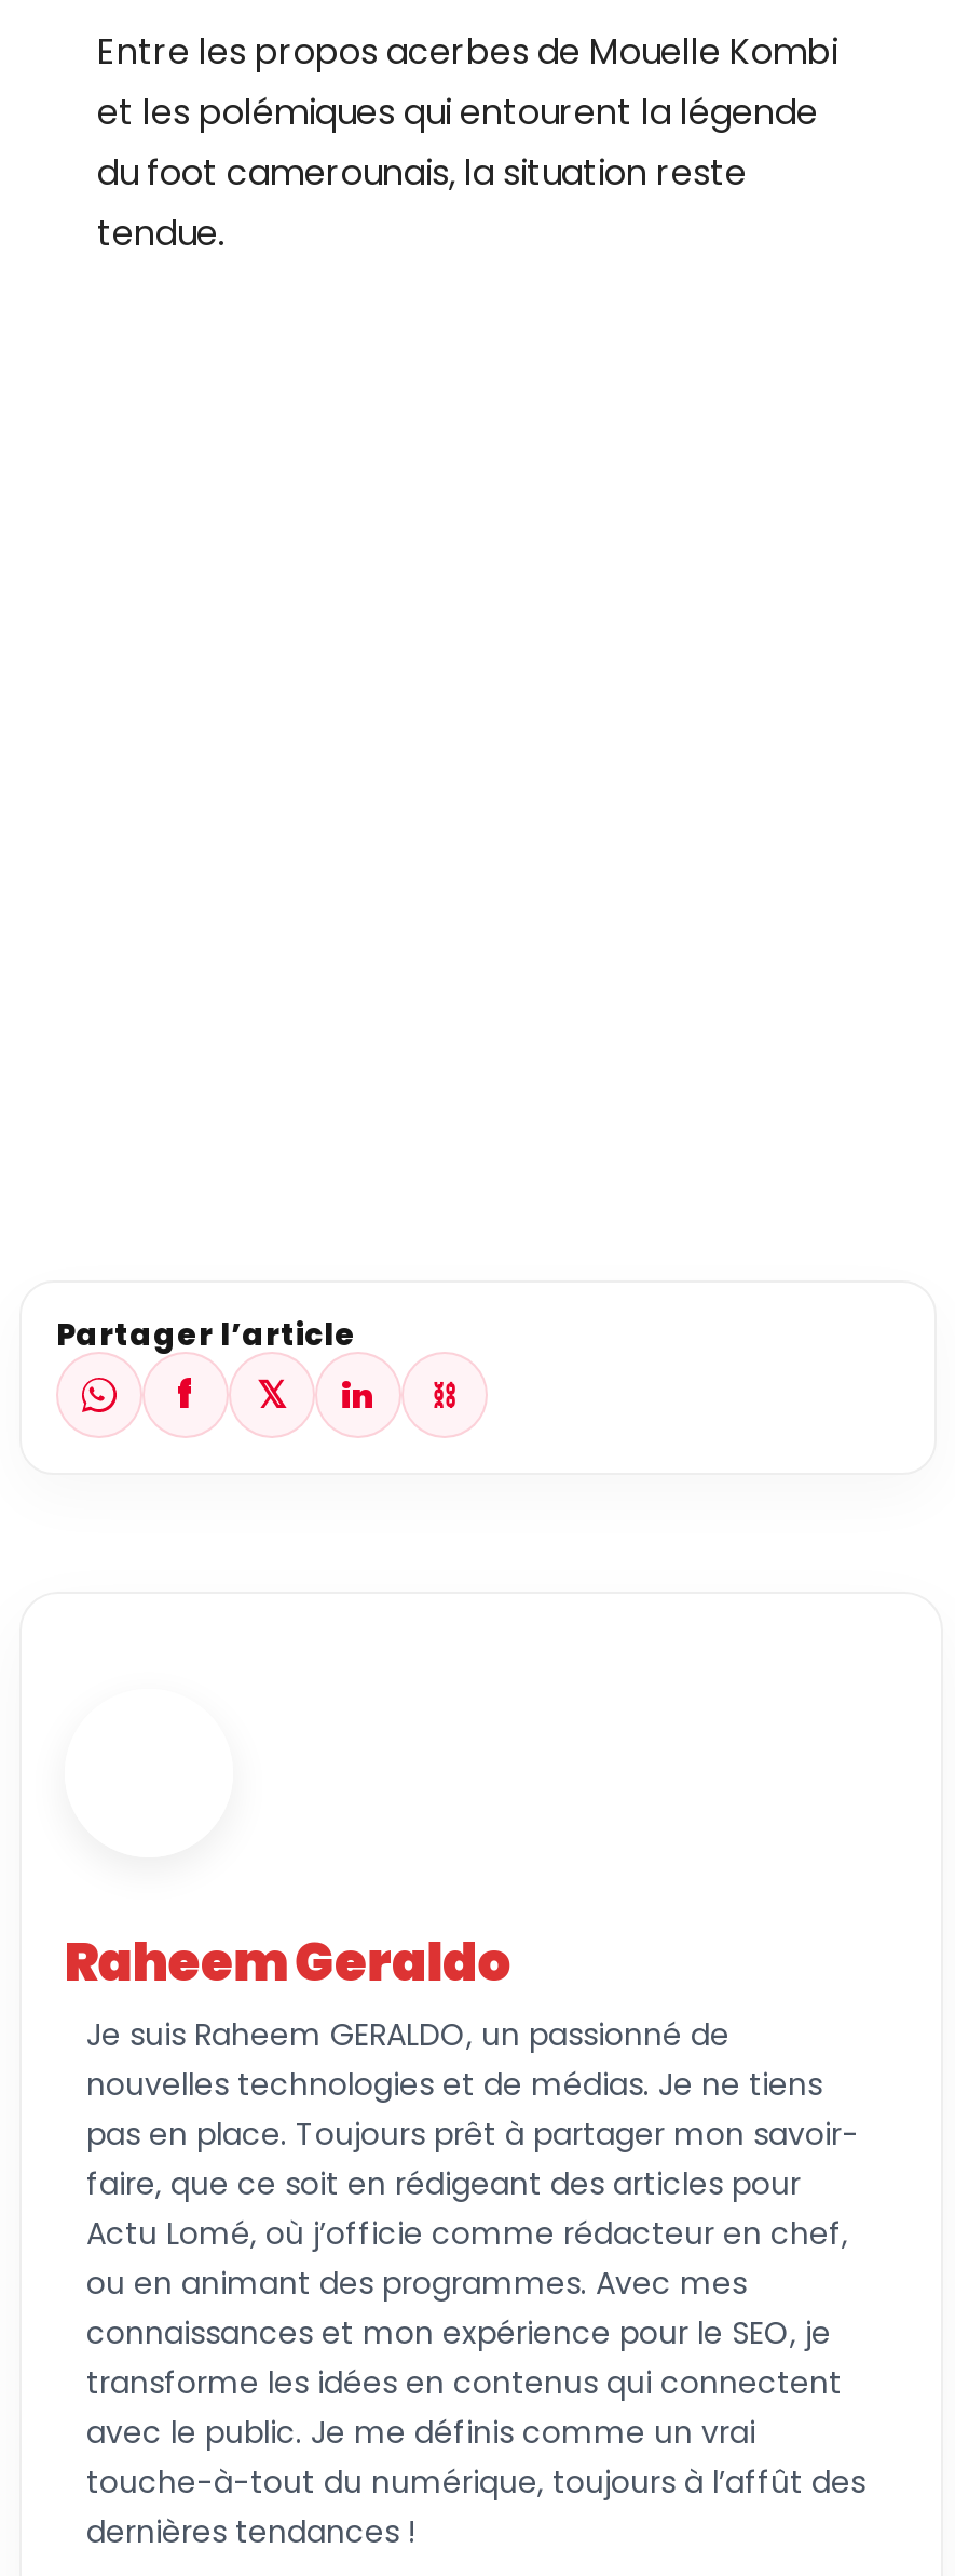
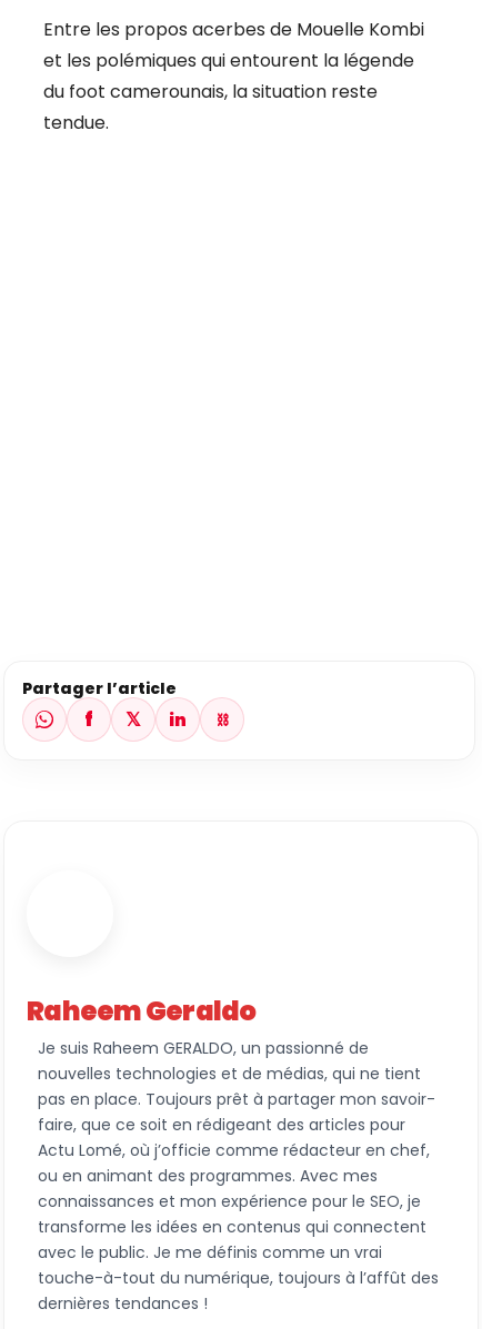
[86,2063,822,2106] nouvelles technologies et de médias. Je ne tiens -> [38,1063,421,1085] nouvelles technologies et de médias, qui ne tient

